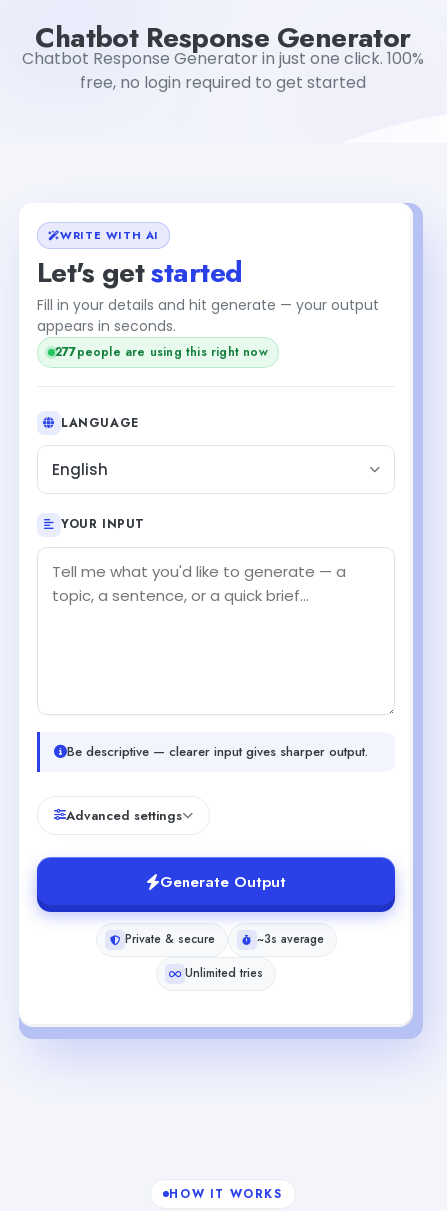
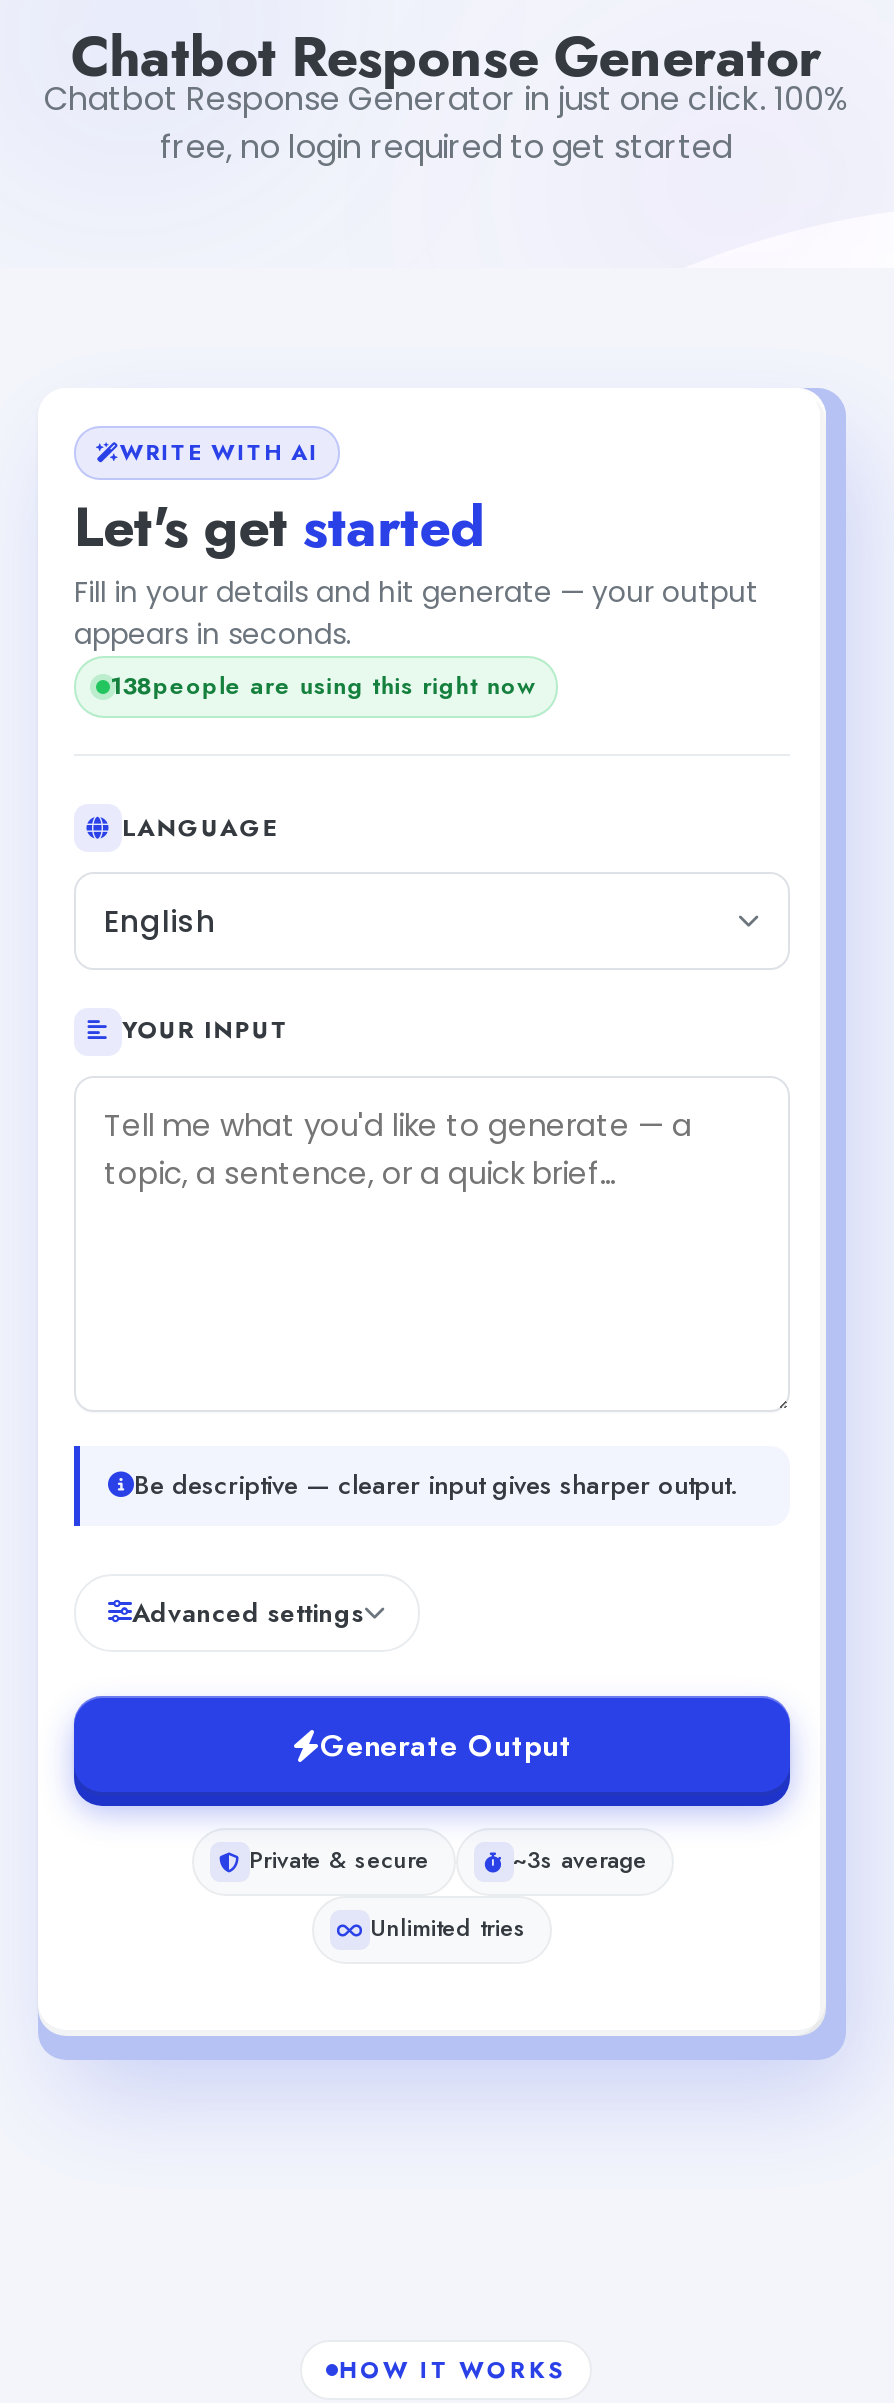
[55,342,268,360] 277people are using this right now -> [110,667,536,703] 138people are using this right now

